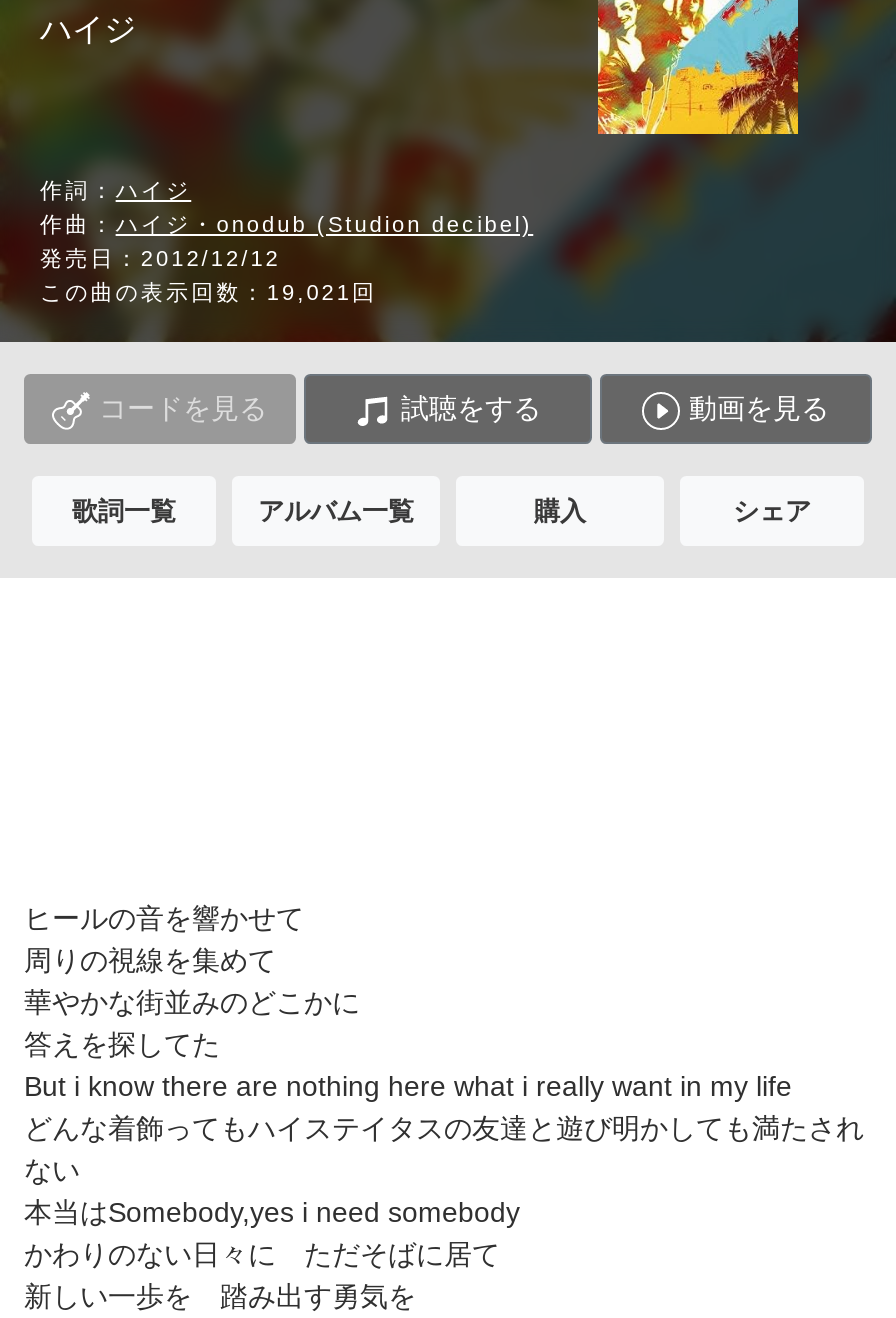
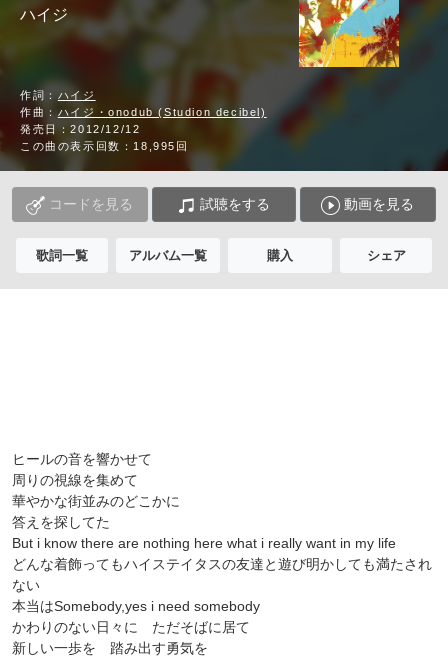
[40,280,377,304] この曲の表示回数：19,021回 -> [20,140,189,152] この曲の表示回数：18,995回

